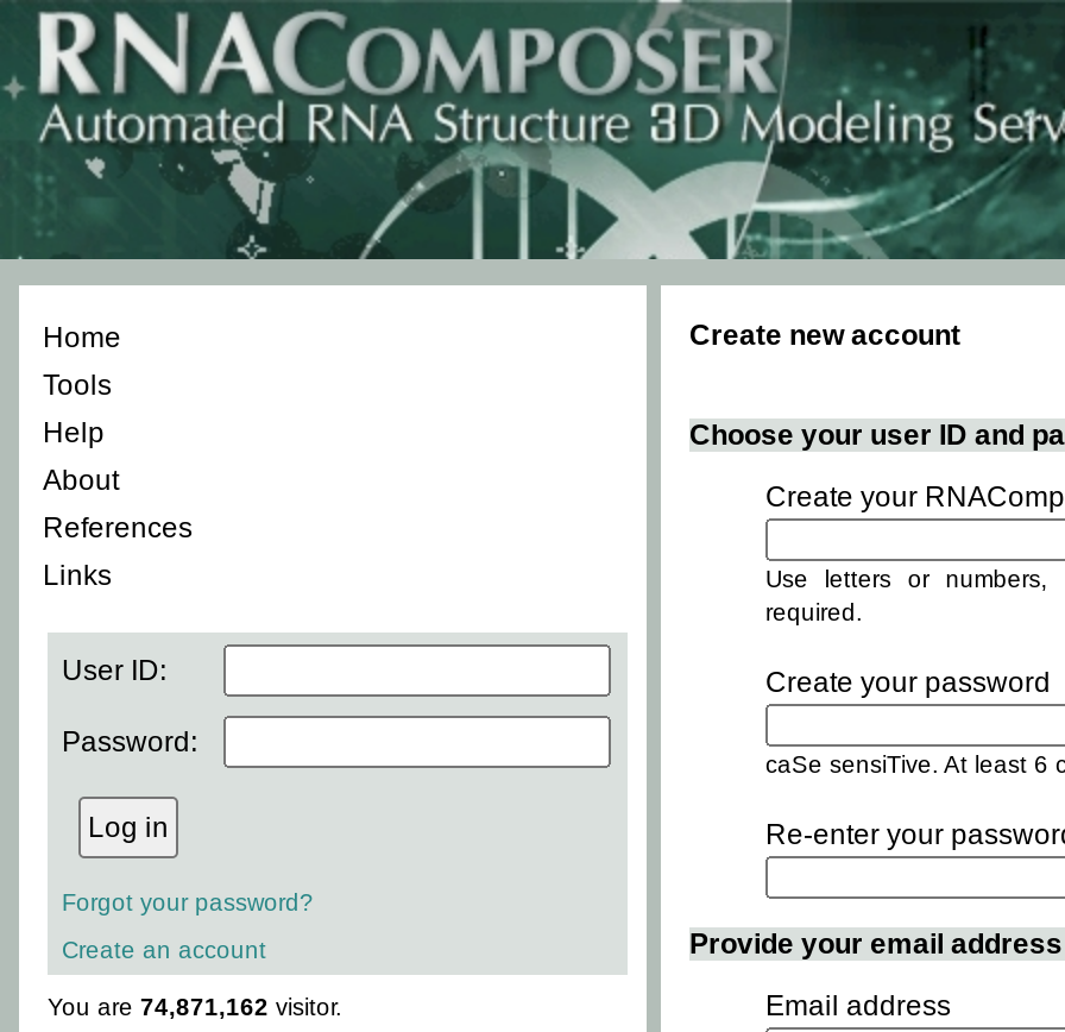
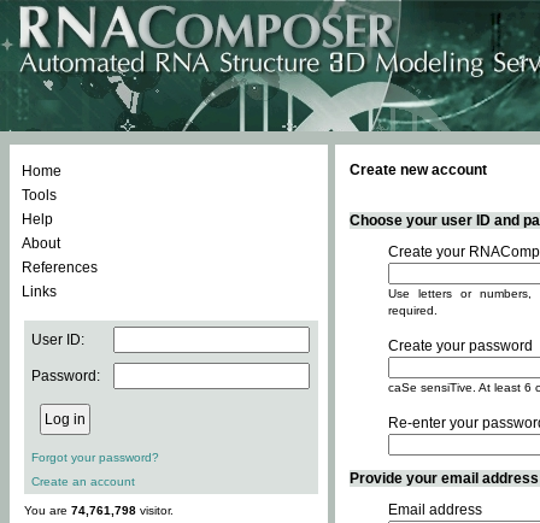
[48,994,342,1020] You are 74,871,162 visitor. -> [24,504,174,517] You are 74,761,798 visitor.

